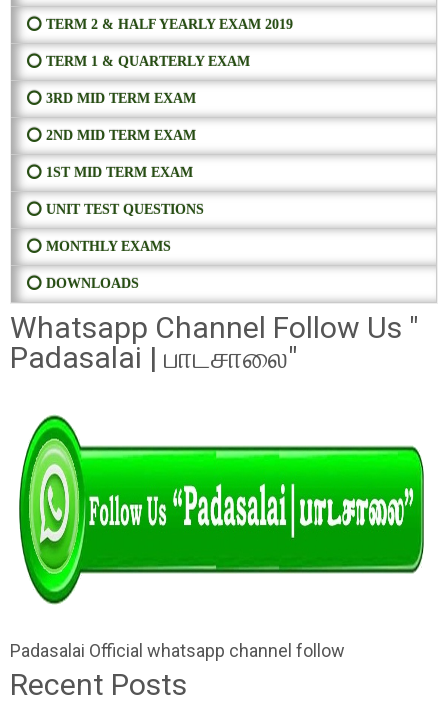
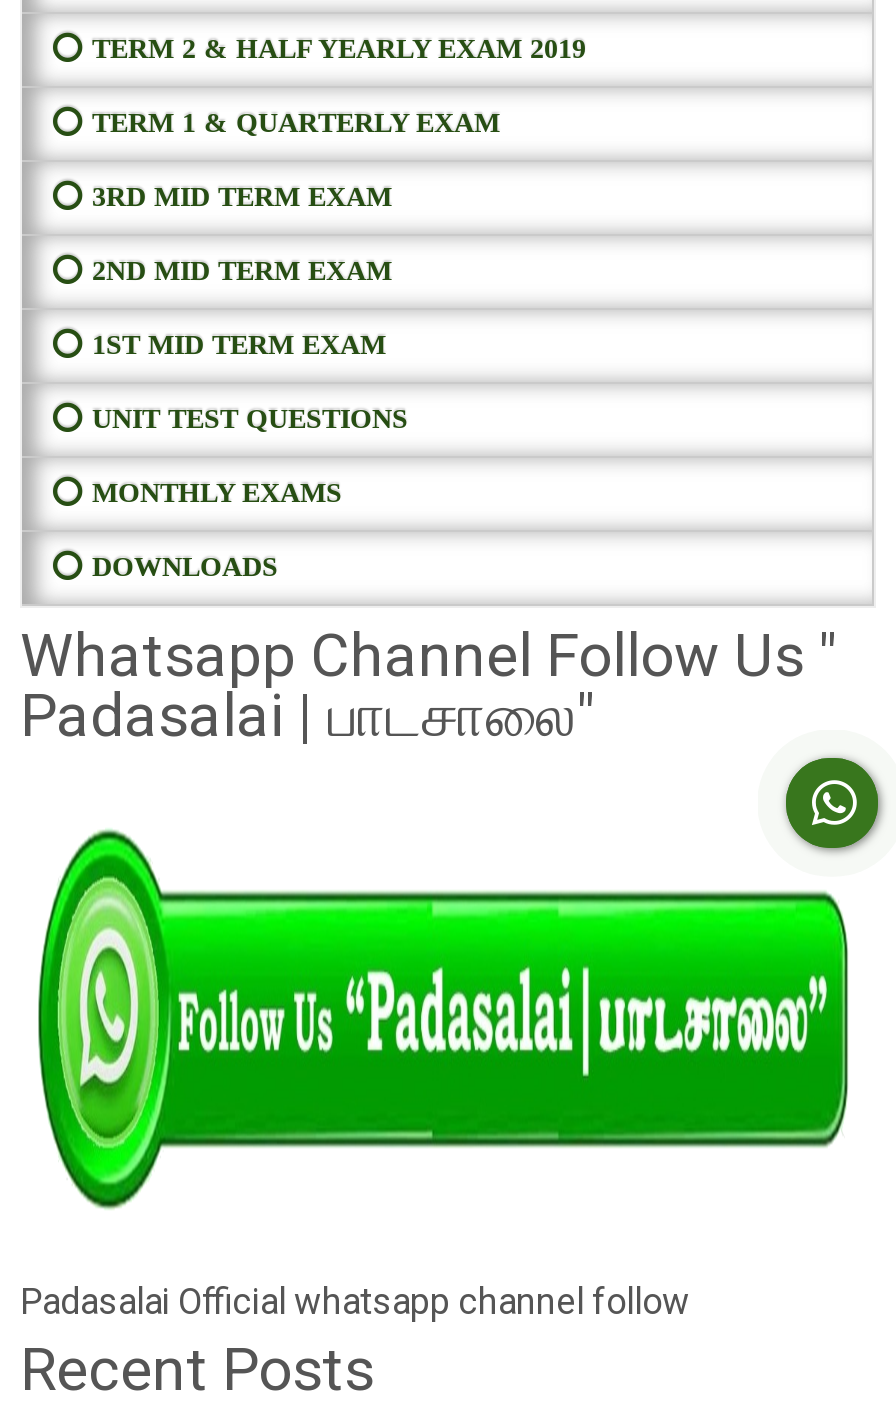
none -> [782,754,884,854] [image]

